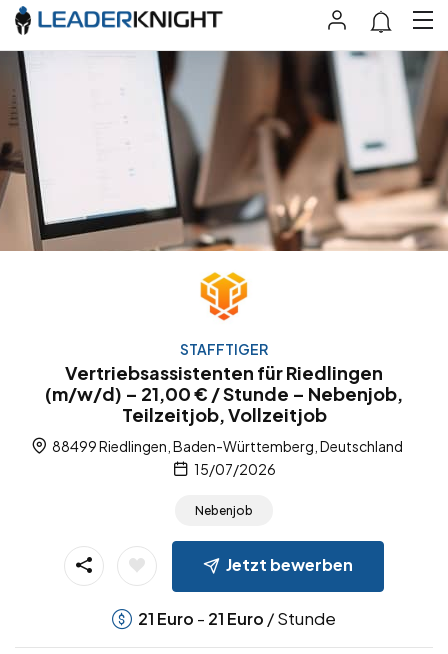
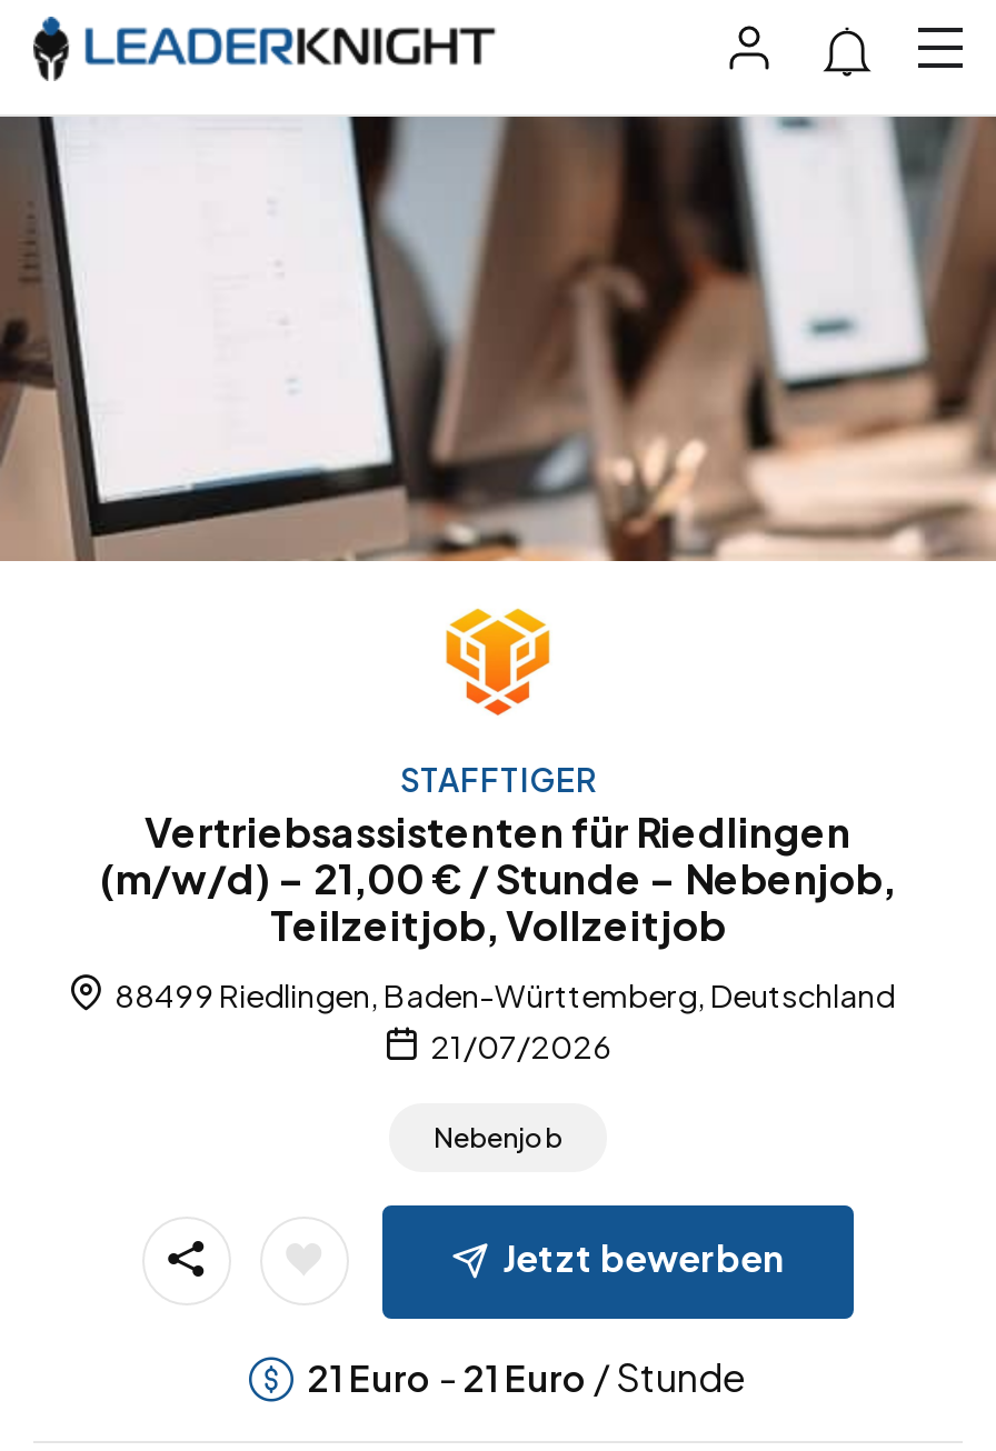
[191,460,275,478] 15/07/2026 -> [426,1026,612,1066] 21/07/2026

